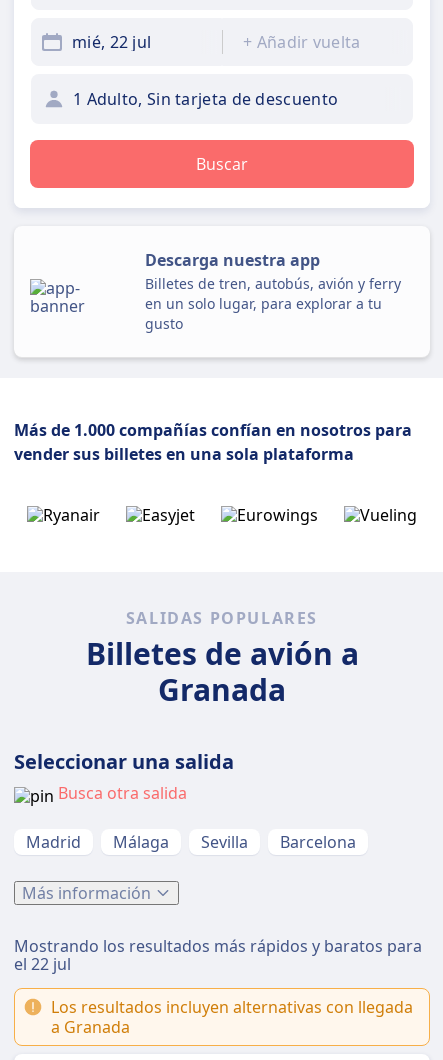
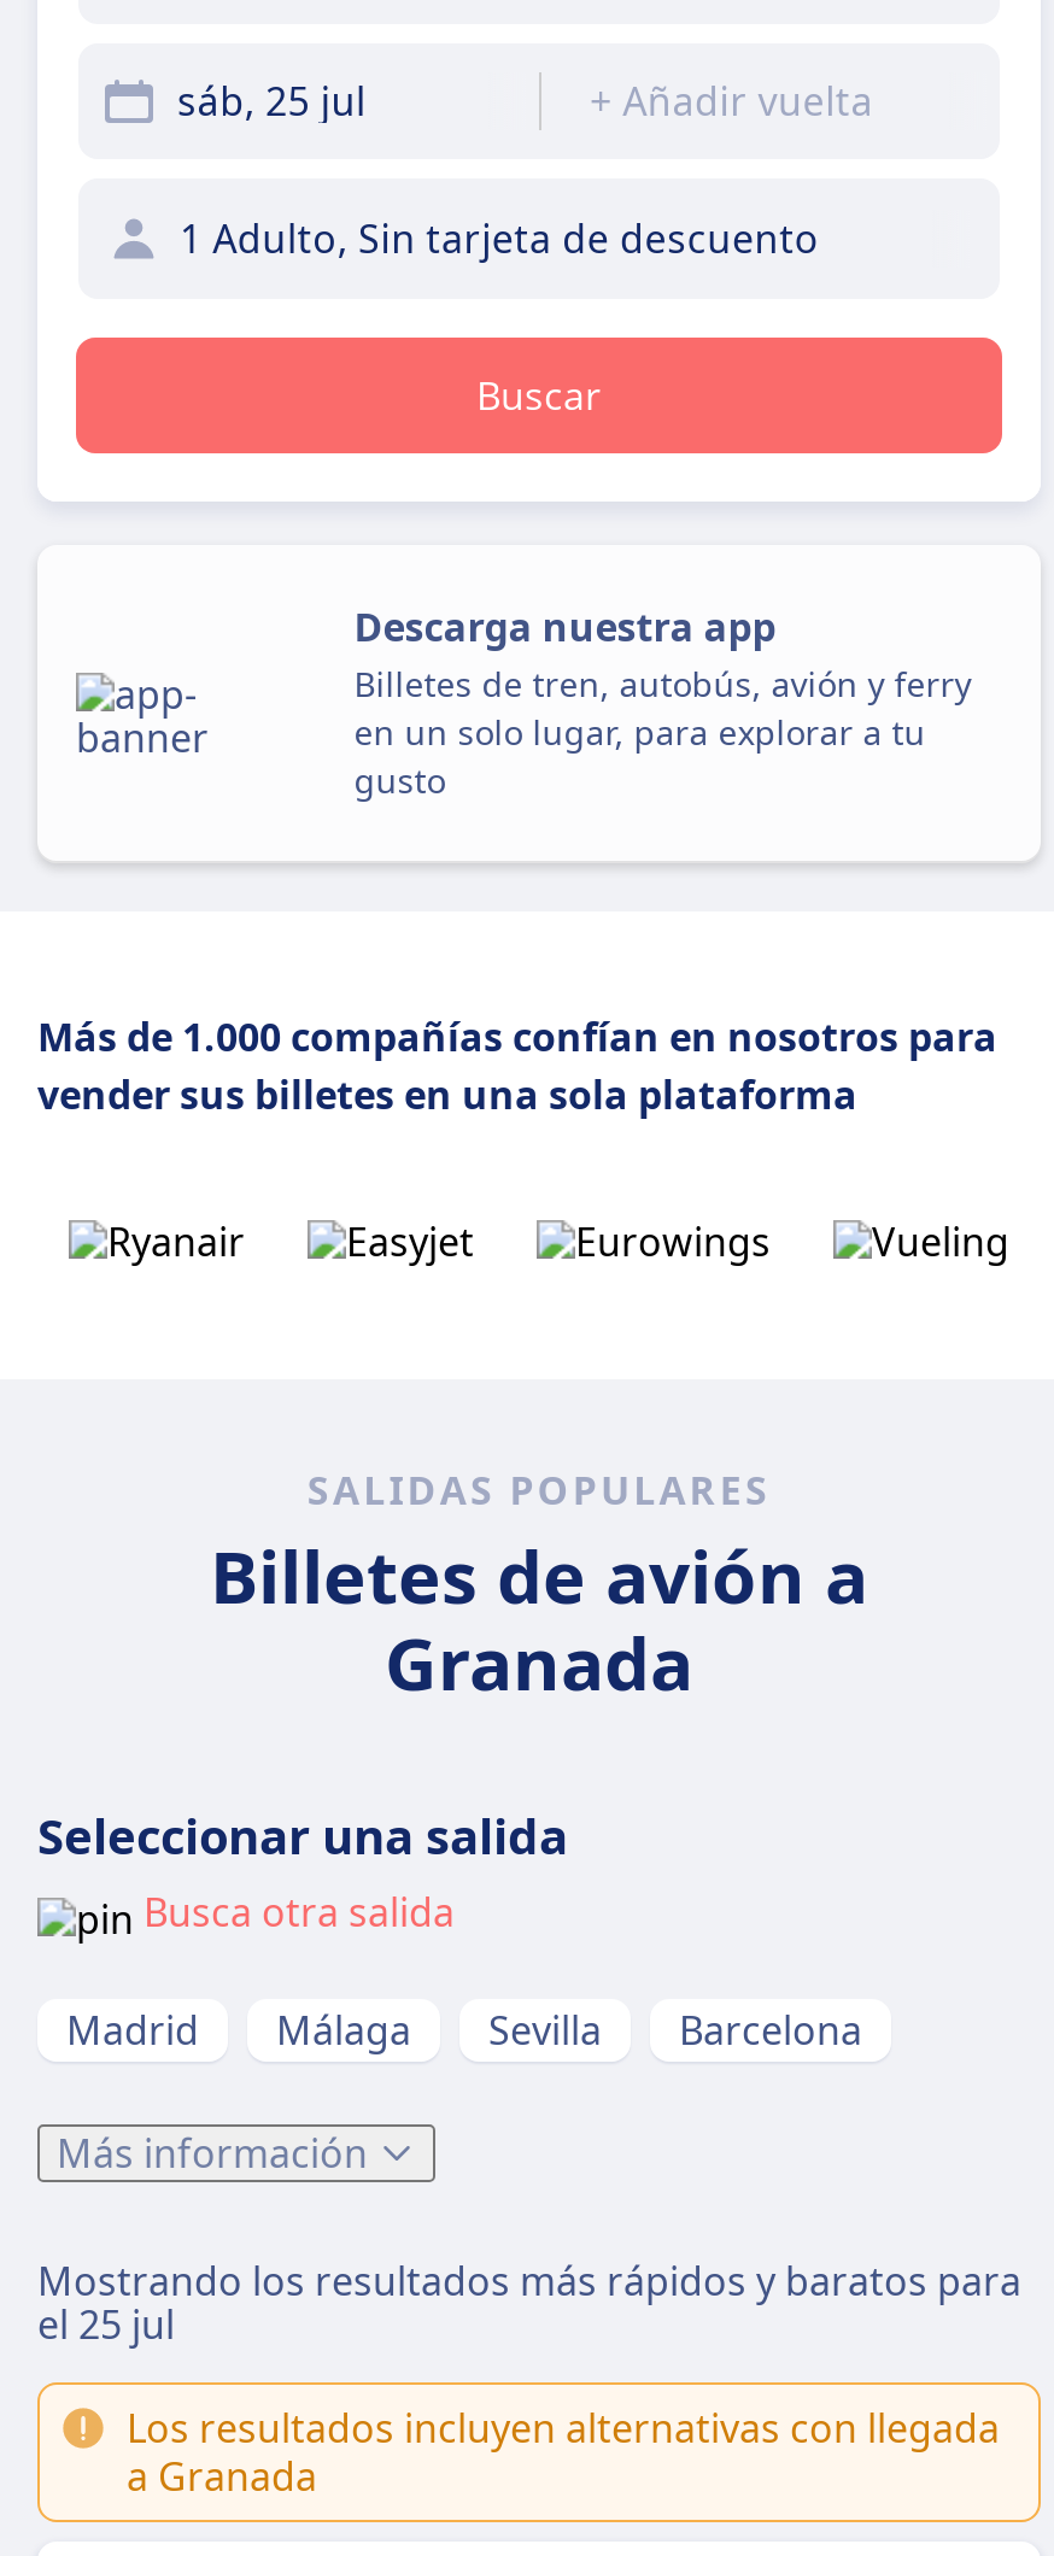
[72,31,151,53] mié, 22 jul -> [177,75,366,128] sáb, 25 jul
[14,953,71,975] el 22 jul -> [37,2298,175,2351] el 25 jul

